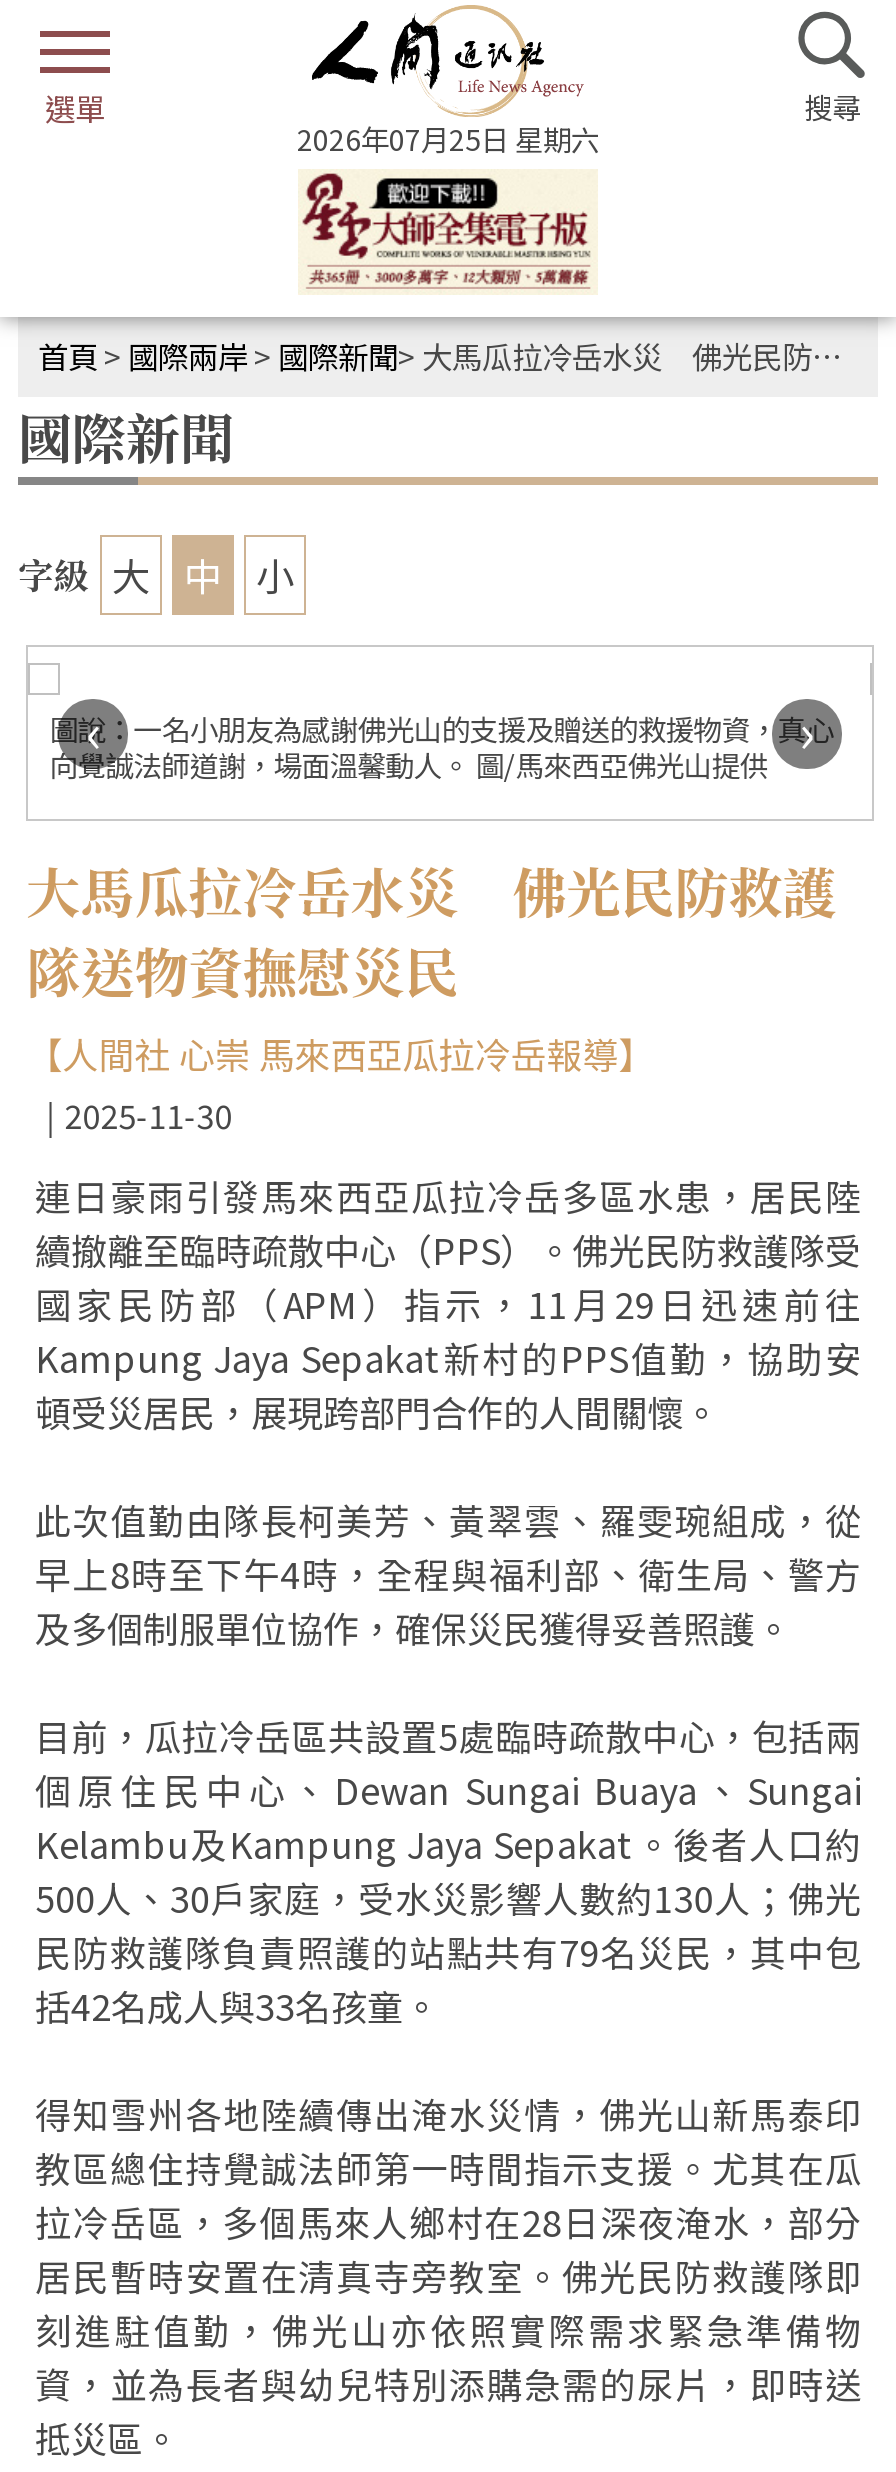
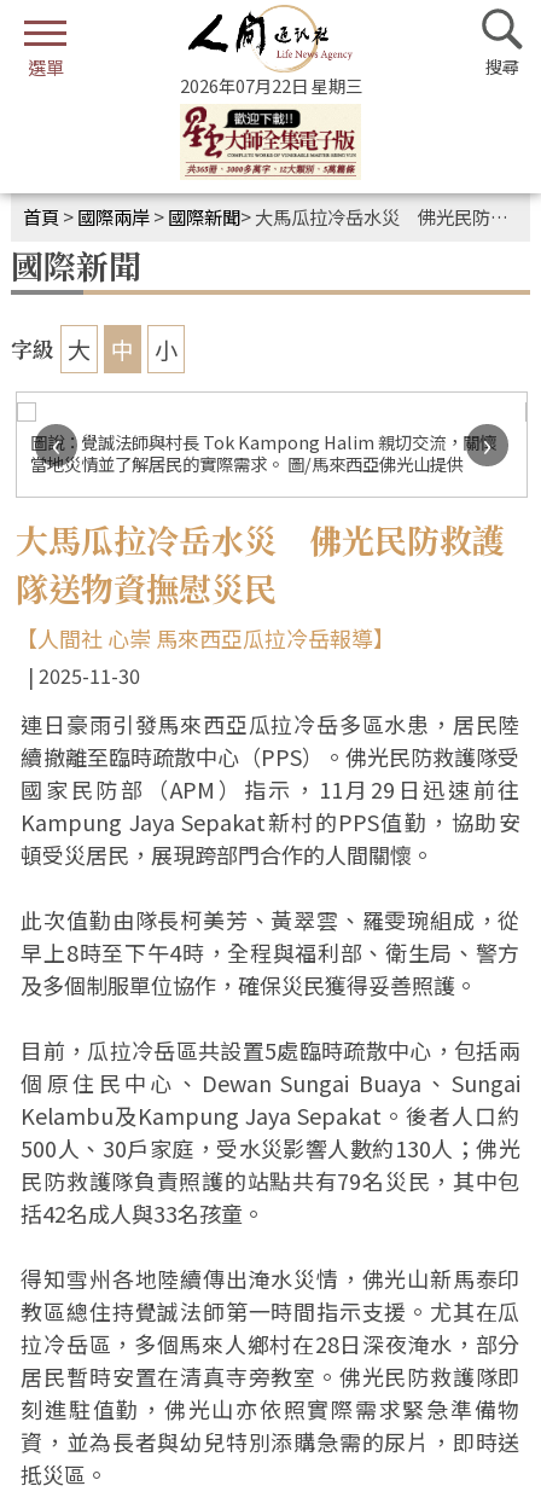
[297,117,599,159] 2026年07月25日 星期六 -> [179,72,362,98] 2026年07月22日 星期三

